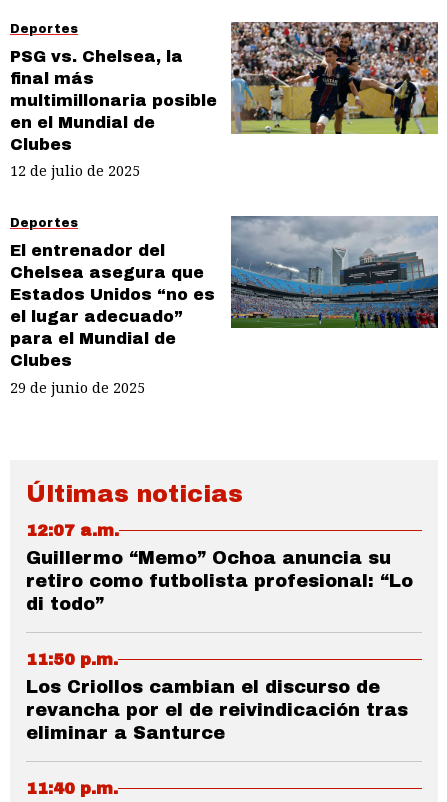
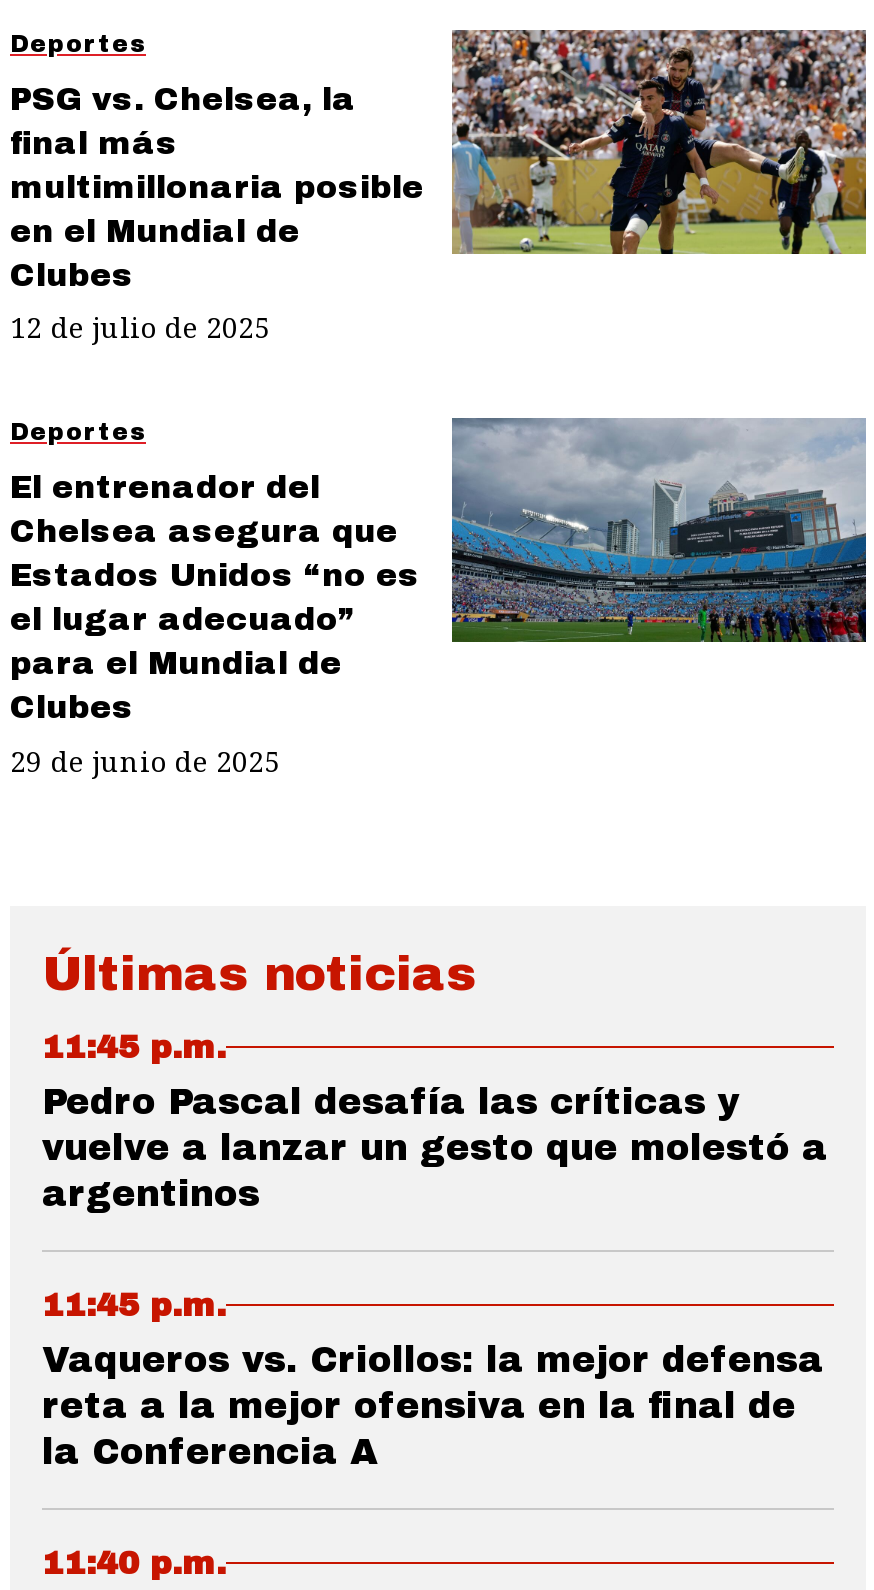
[26,522,413,614] 12:07 a.m. | Guillermo “Memo” Ochoa anuncia su | retiro como futbolista profesional: “Lo | di todo” -> [42,1030,828,1214] 11:45 p.m. | Pedro Pascal desafía las críticas y | vuelve a lanzar un gesto que molestó a | argentinos
[26,651,408,743] 11:50 p.m. | Los Criollos cambian el discurso de | revancha por el de reivindicación tras | eliminar a Santurce -> [42,1288,824,1472] 11:45 p.m. | Vaqueros vs. Criollos: la mejor defensa | reta a la mejor ofensiva en la final de | la Conferencia A

